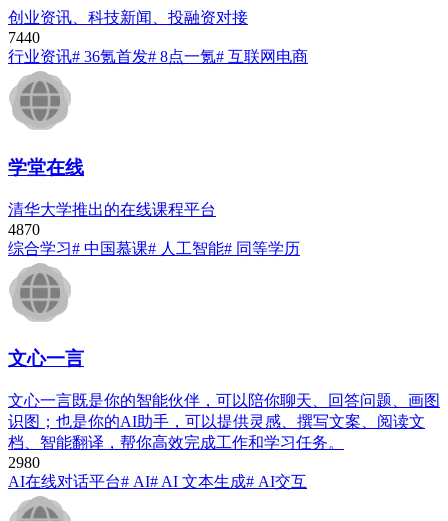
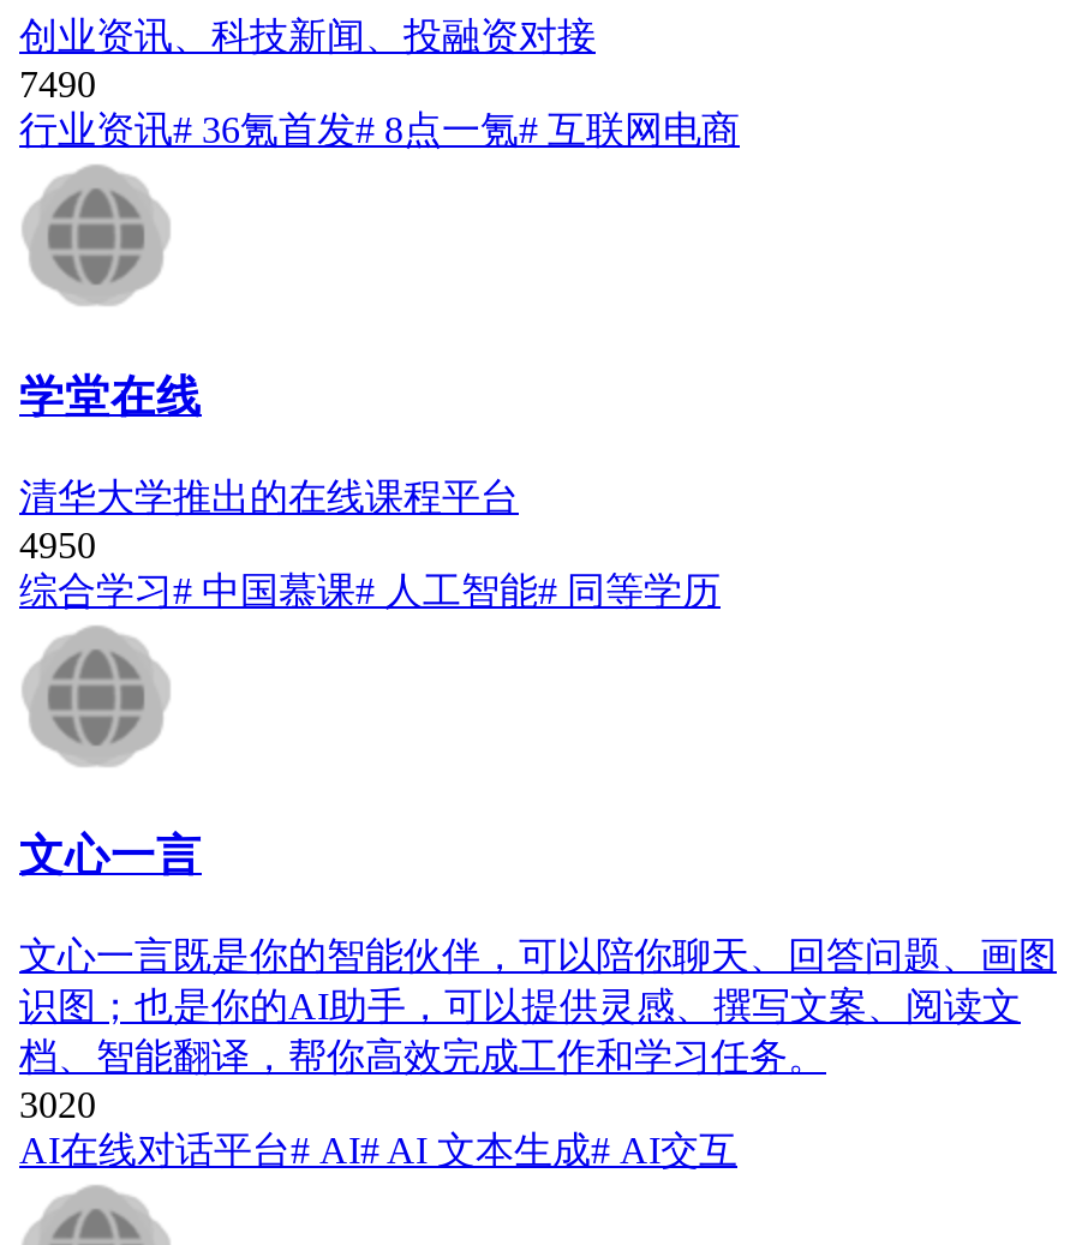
[8,29,40,46] 7440 -> [19,64,96,105] 7490
[8,221,40,238] 4870 -> [19,524,96,565] 4950
[8,454,40,471] 2980 -> [19,1085,96,1125] 3020

